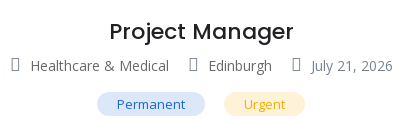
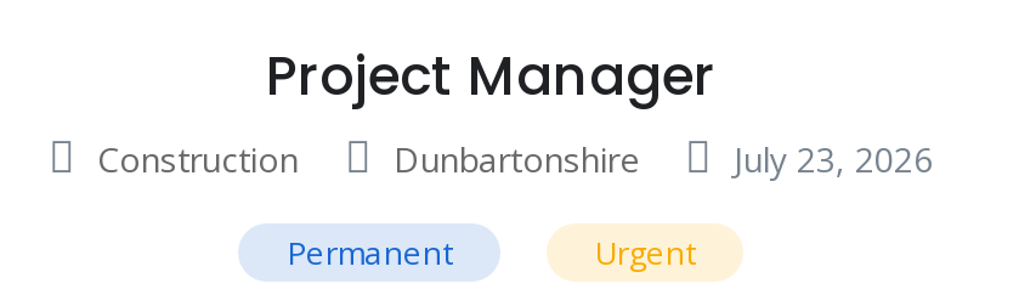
[29,56,392,75] Healthcare & Medical | Edinburgh | July 21, 2026 -> [97,136,933,182] Construction | Dunbartonshire | July 23, 2026

